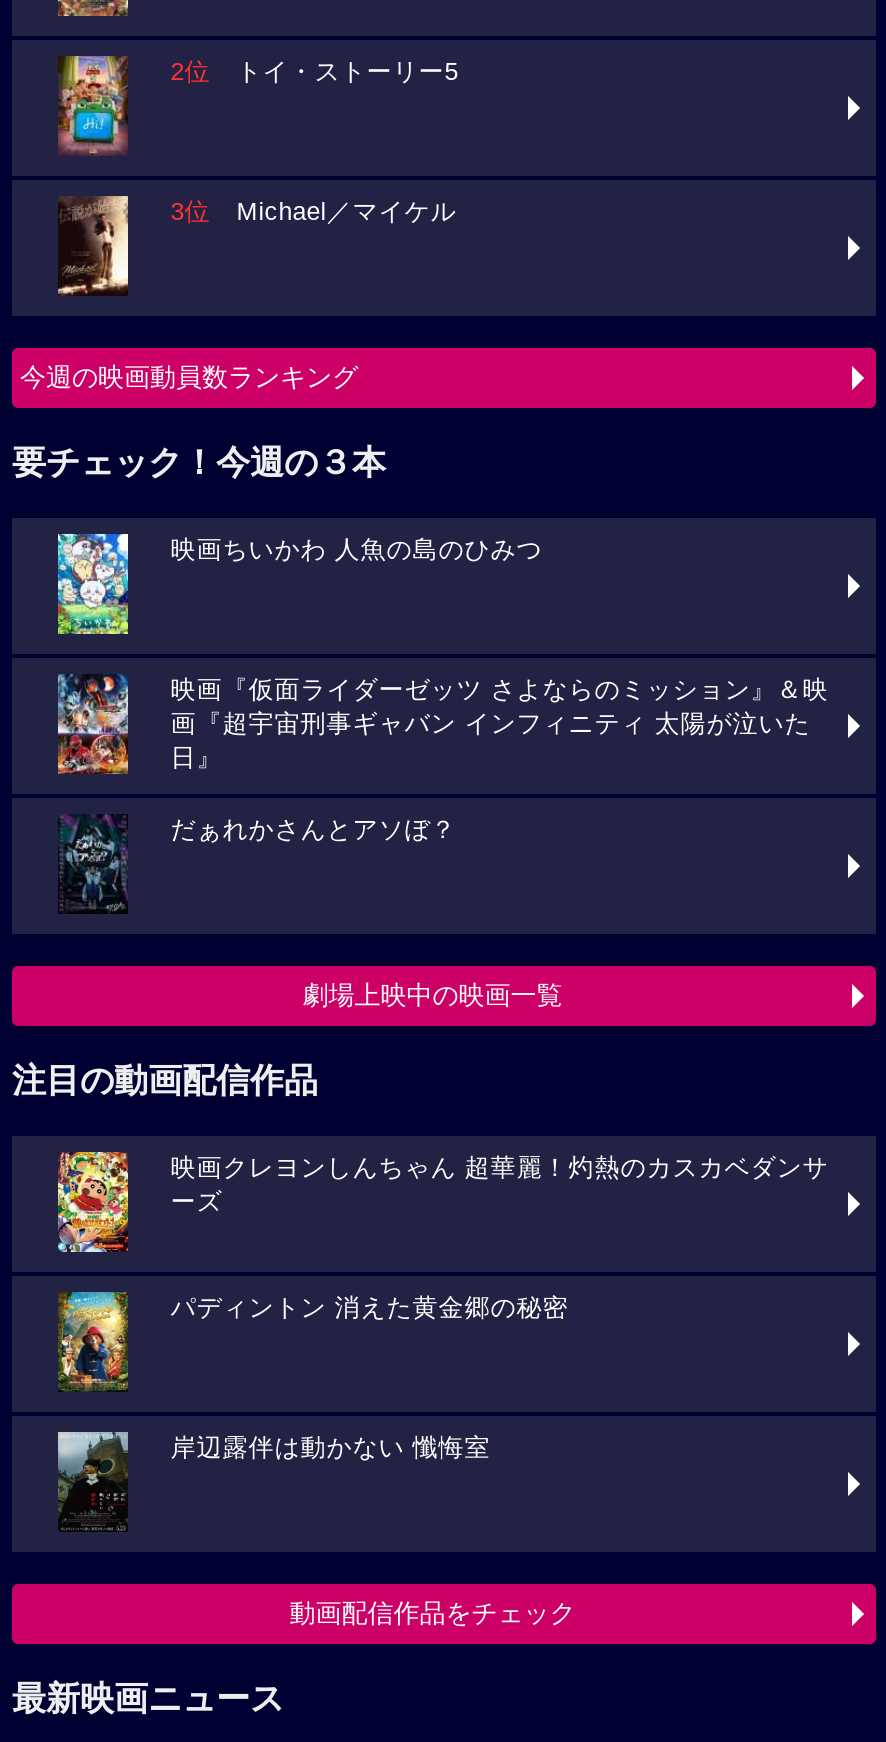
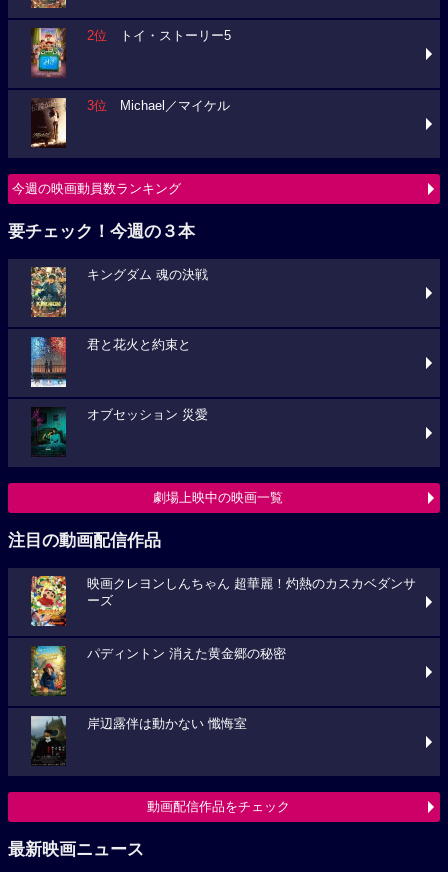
[56,532,543,636] [image] | 映画ちいかわ 人魚の島のひみつ -> [30,266,208,318] [image] | キングダム 魂の決戦
[56,674,829,774] [image] | 映画『仮面ライダーゼッツ さよならのミッション』＆映 | 画『超宇宙刑事ギャバン インフィニティ 太陽が泣いた | 日』 -> [30,336,191,388] [image] | 君と花火と約束と
[60,814,457,910] [image] | だぁれかさんとアソぼ？ -> [31,407,208,454] [image] | オブセッション 災愛

